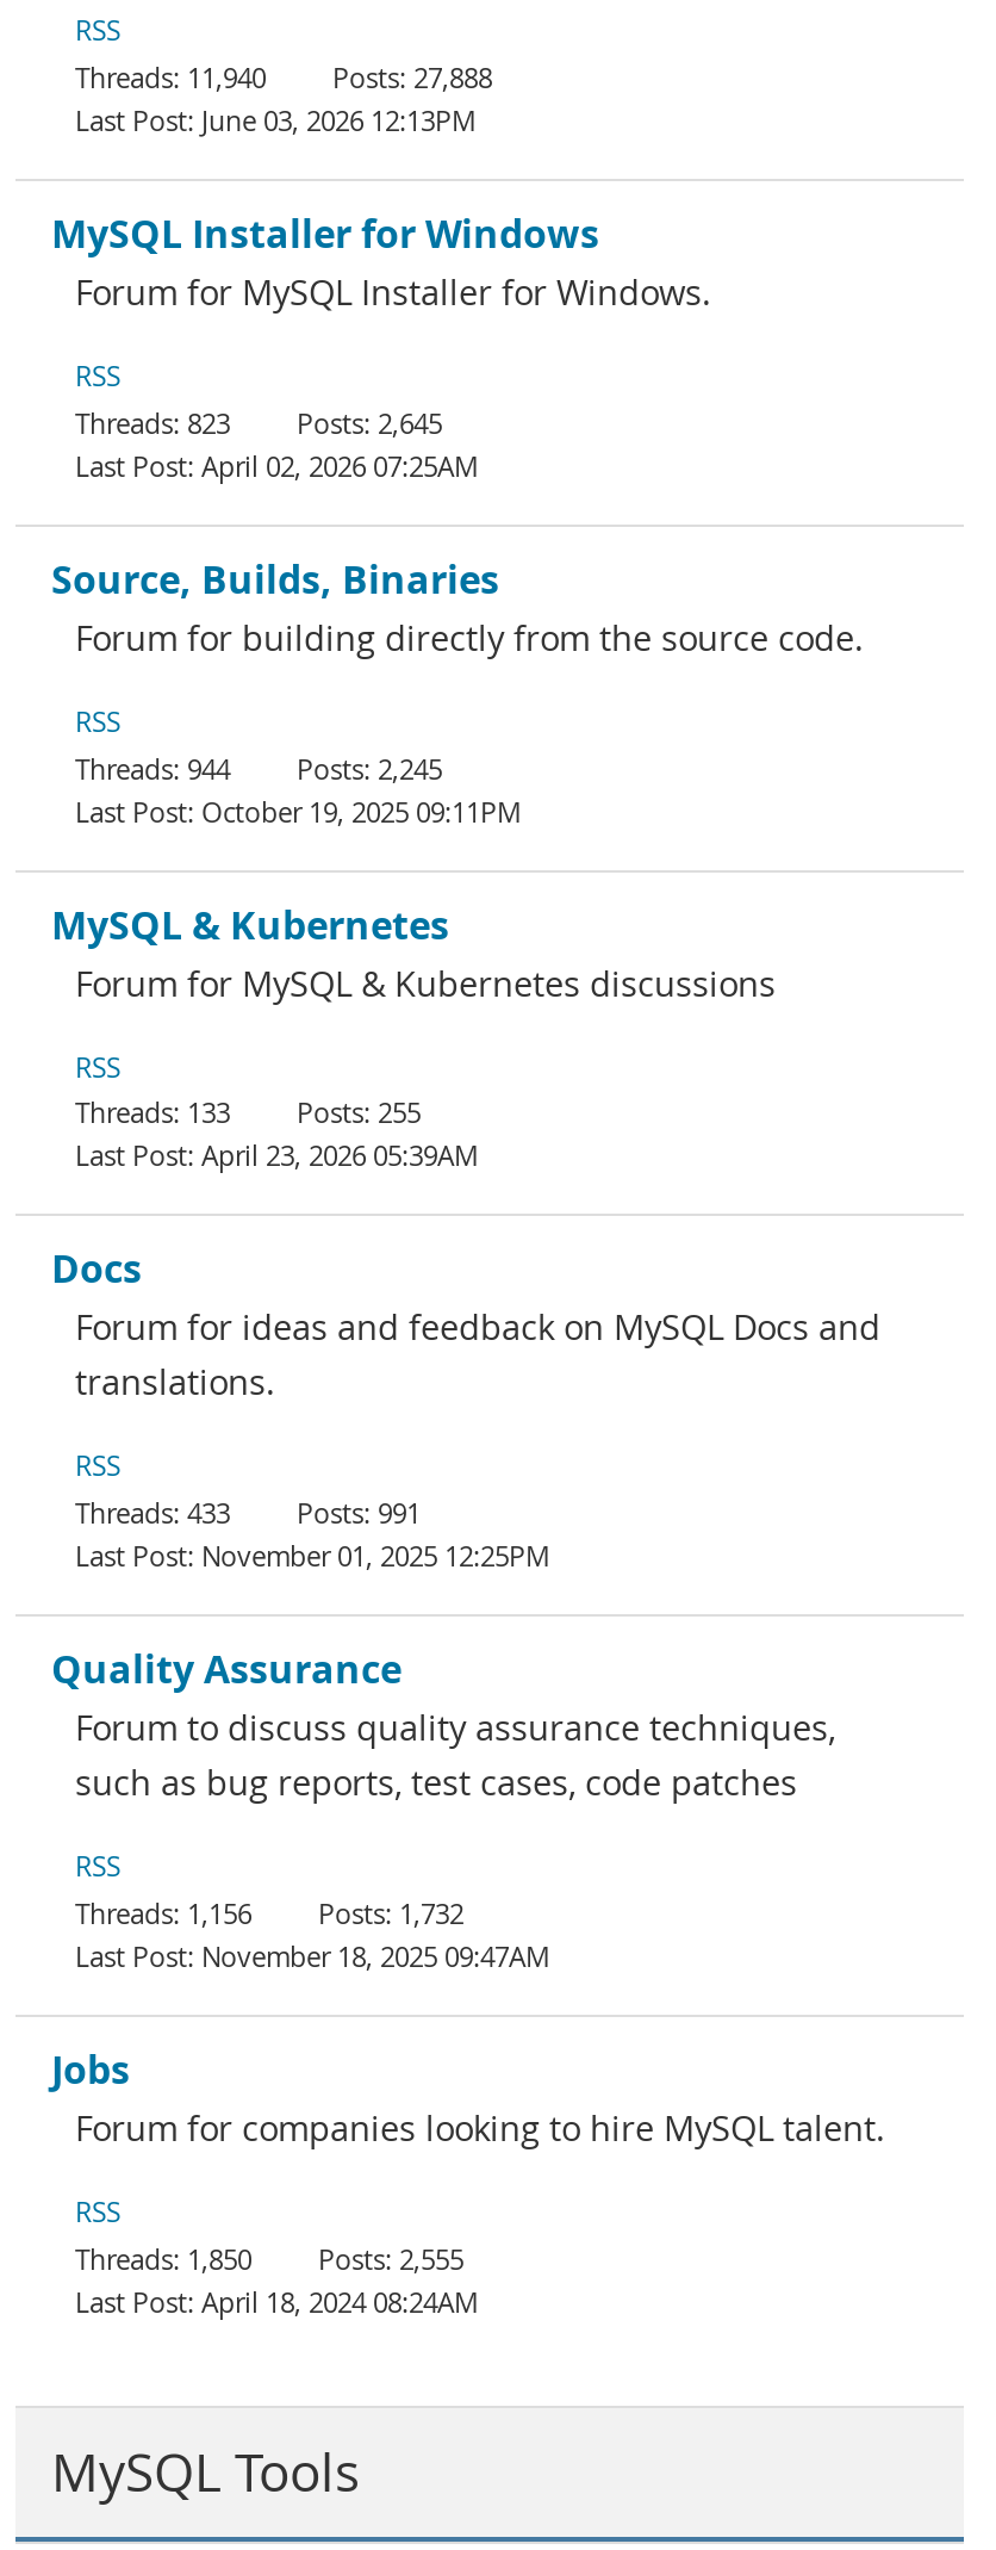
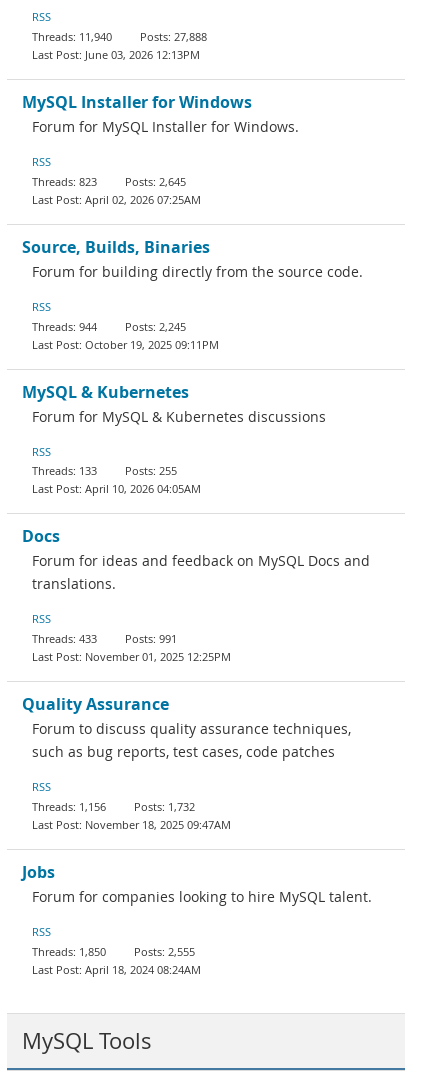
[201,1138,478,1174] April 23, 2026 05:39AM -> [85,481,201,496] April 10, 2026 04:05AM

